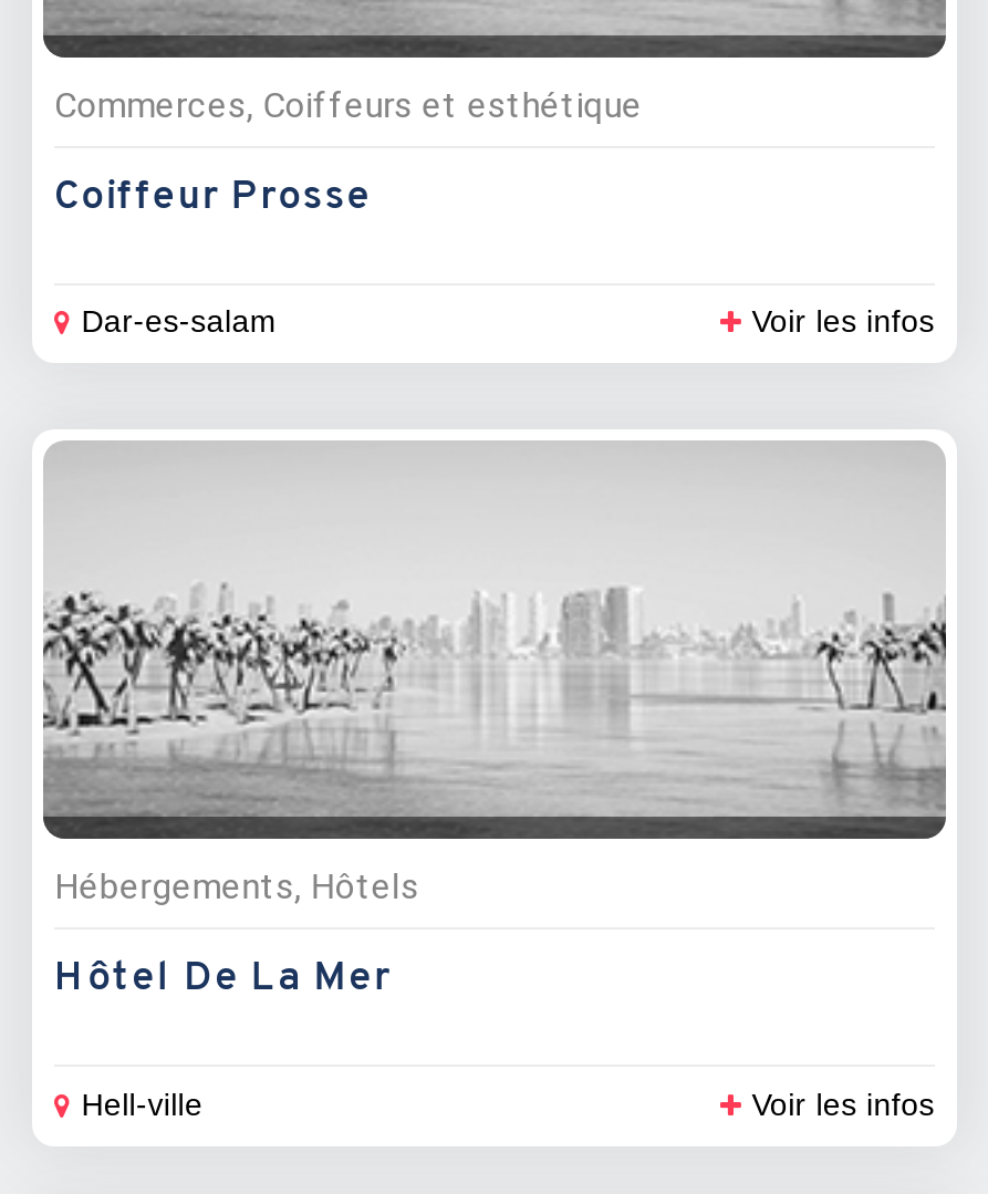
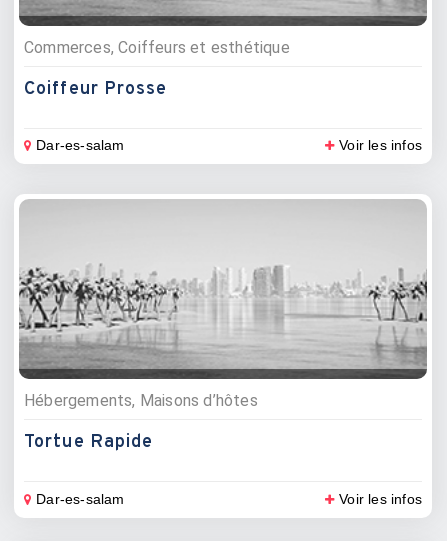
[54,865,419,907] Hébergements, Hôtels -> [24,391,258,410] Hébergements, Maisons d’hôtes
[54,954,392,1005] Hôtel De La Mer -> [24,431,153,454] Tortue Rapide
[81,1086,203,1121] Hell-ville -> [36,490,125,506] Dar-es-salam

